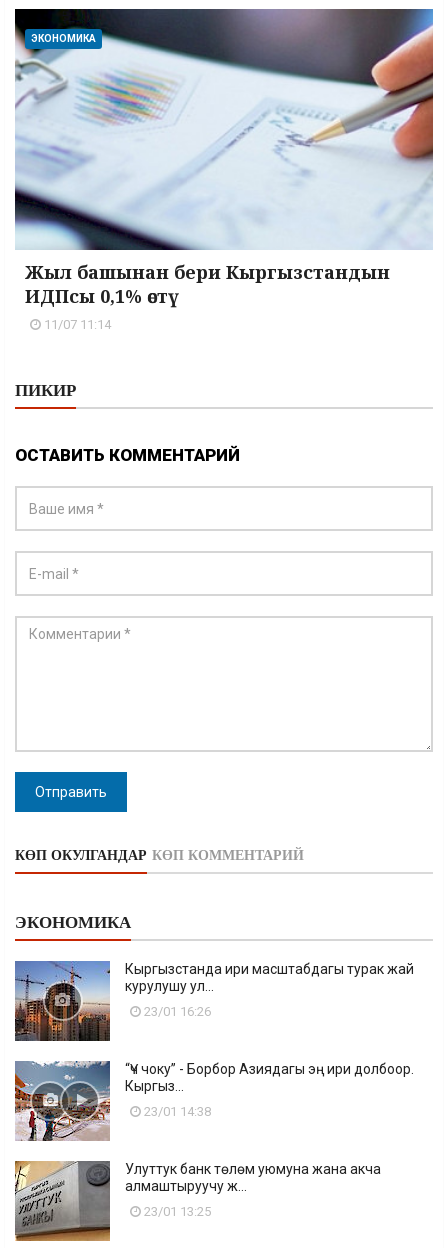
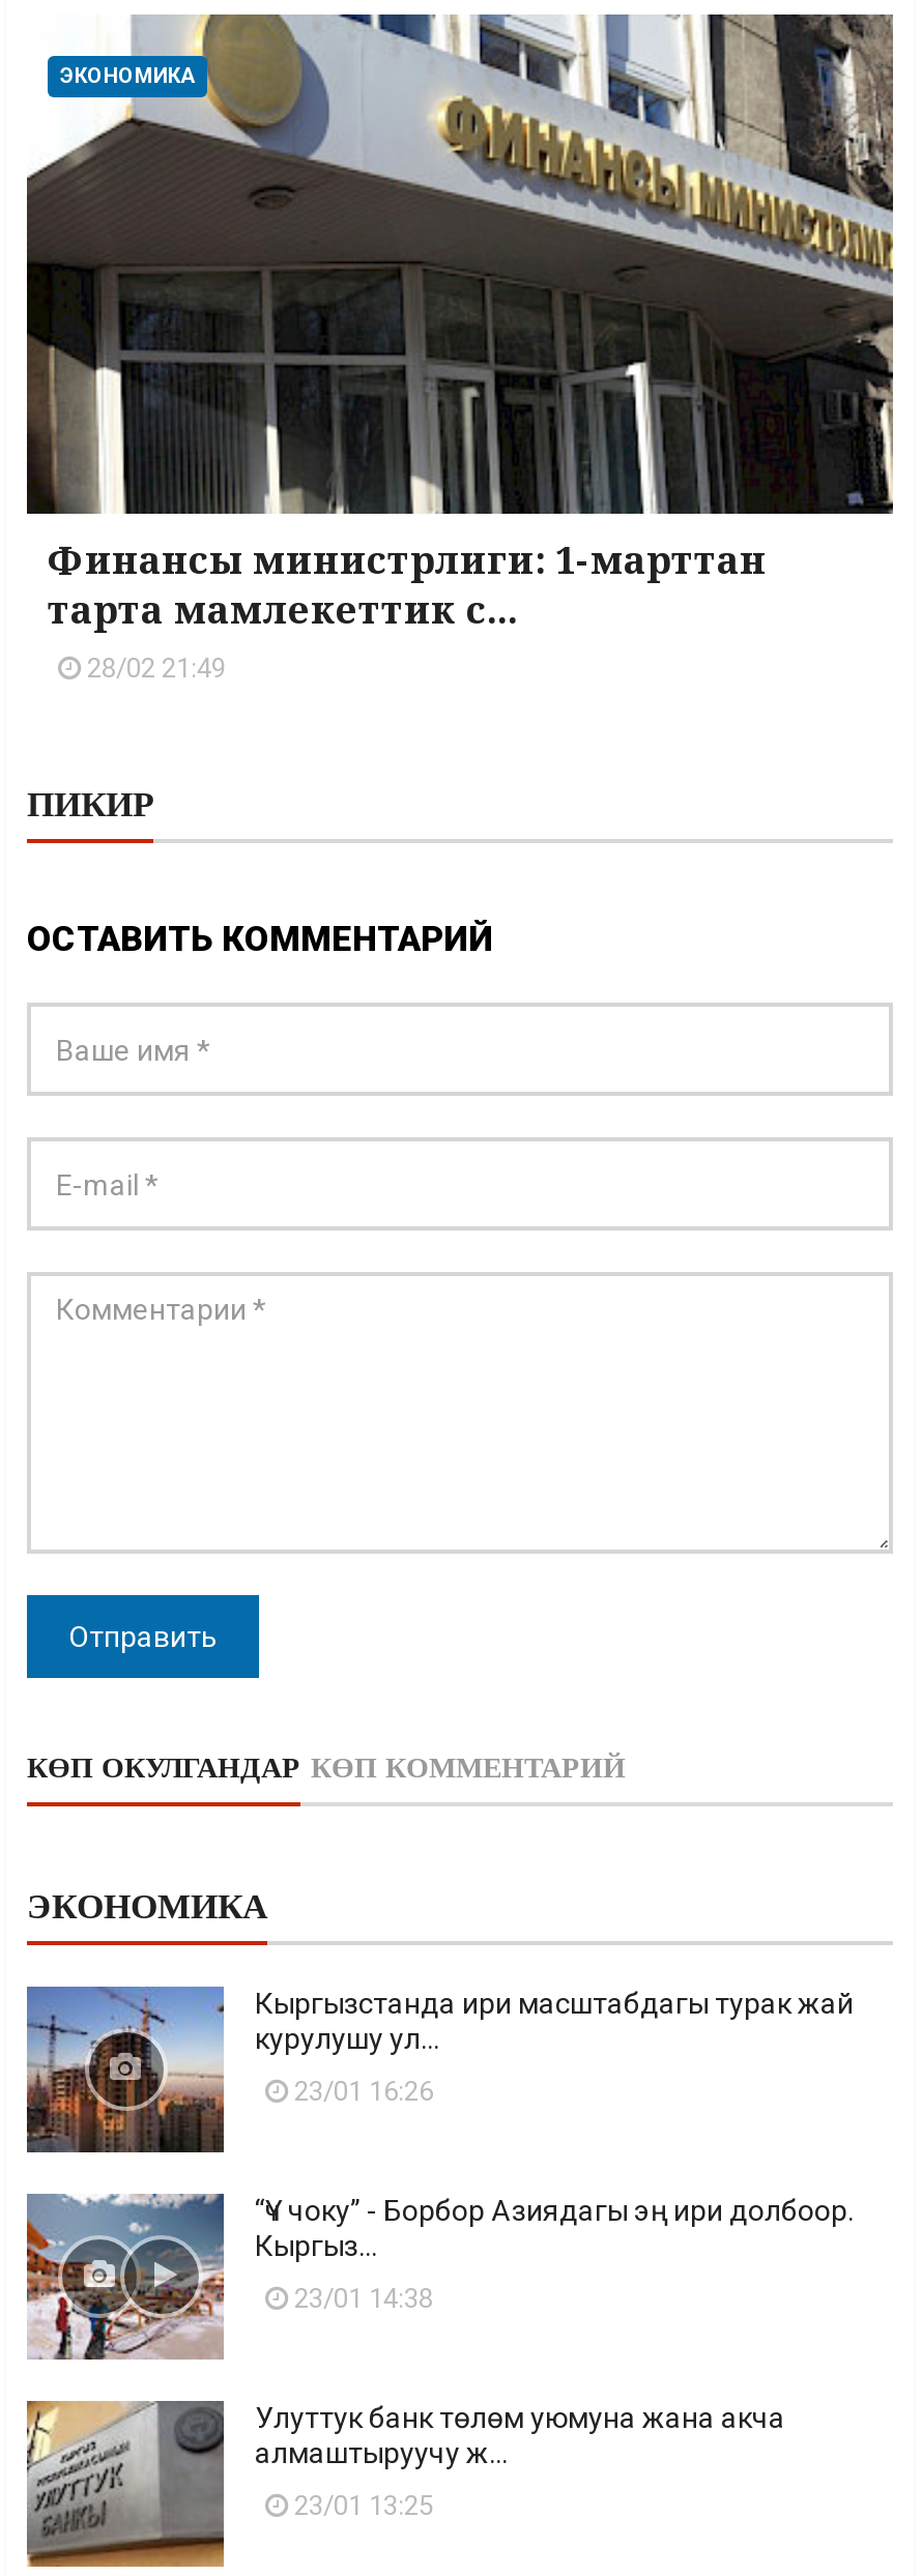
[14,8,434,332] [image] | Жыл башынан бери Кыргызстандын | ИДПсы 0,1% өстү | 11/07 11:14 -> [25,12,895,684] [image] | Финансы министрлиги: 1-марттан | тарта мамлекеттик с... | 28/02 21:49

